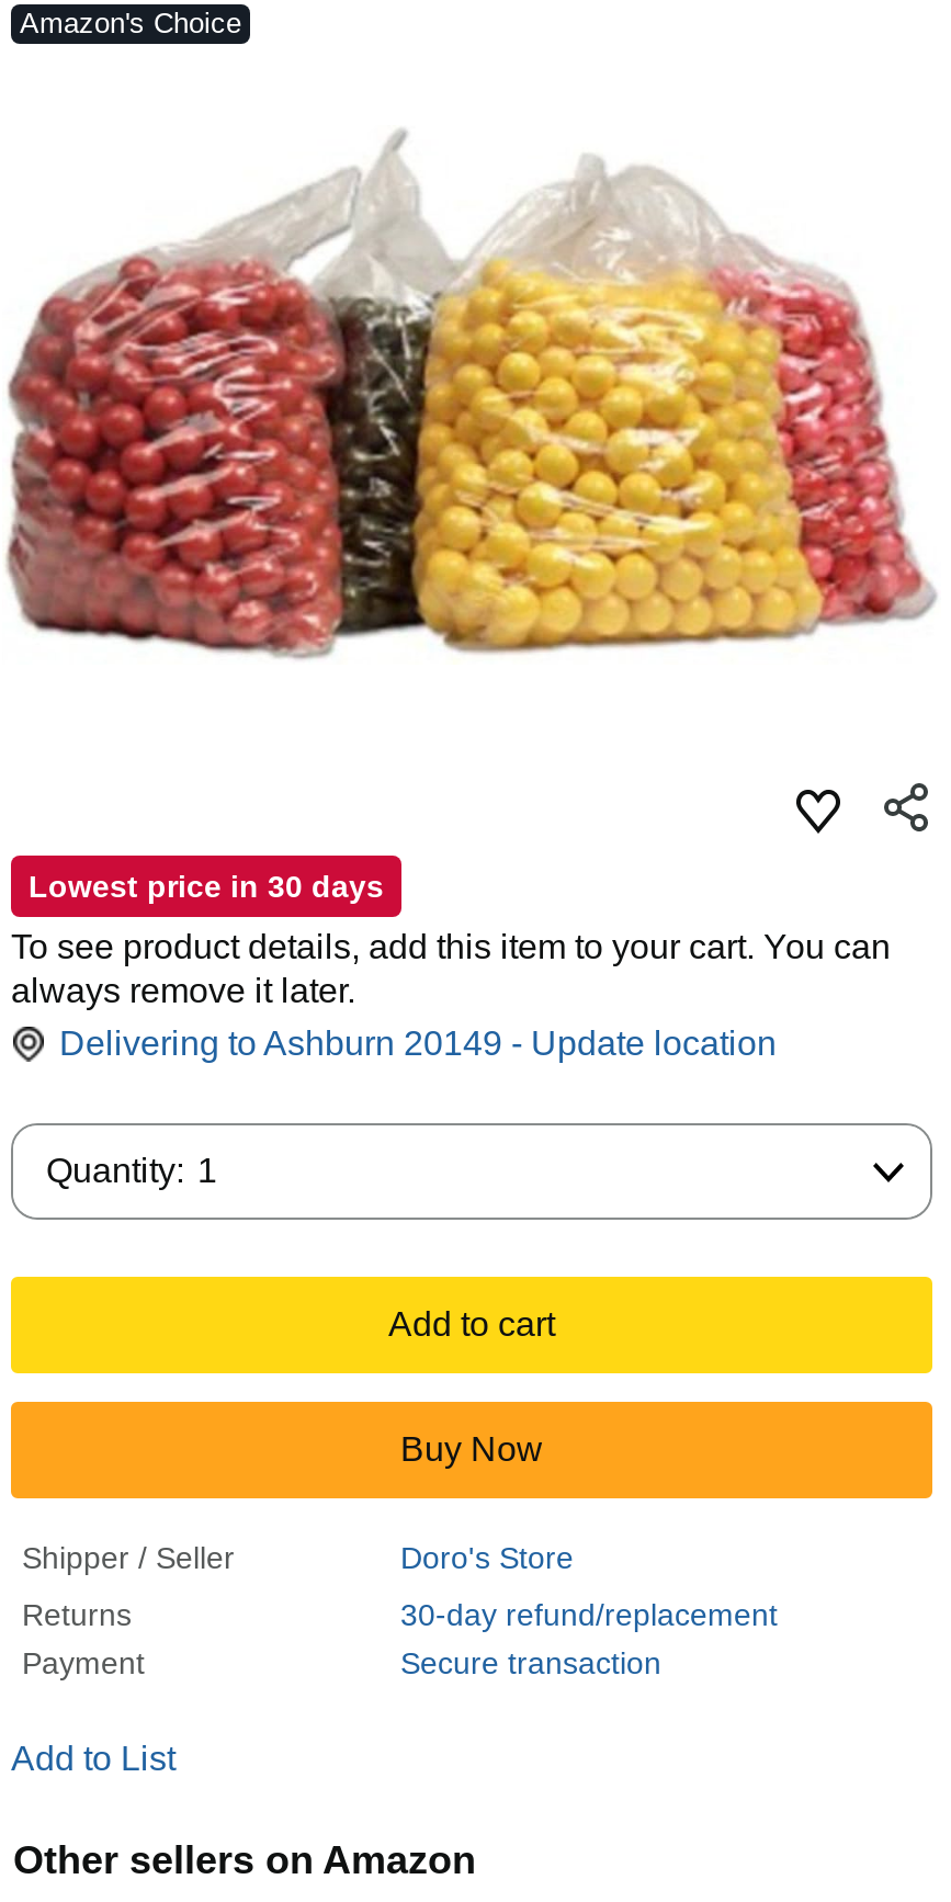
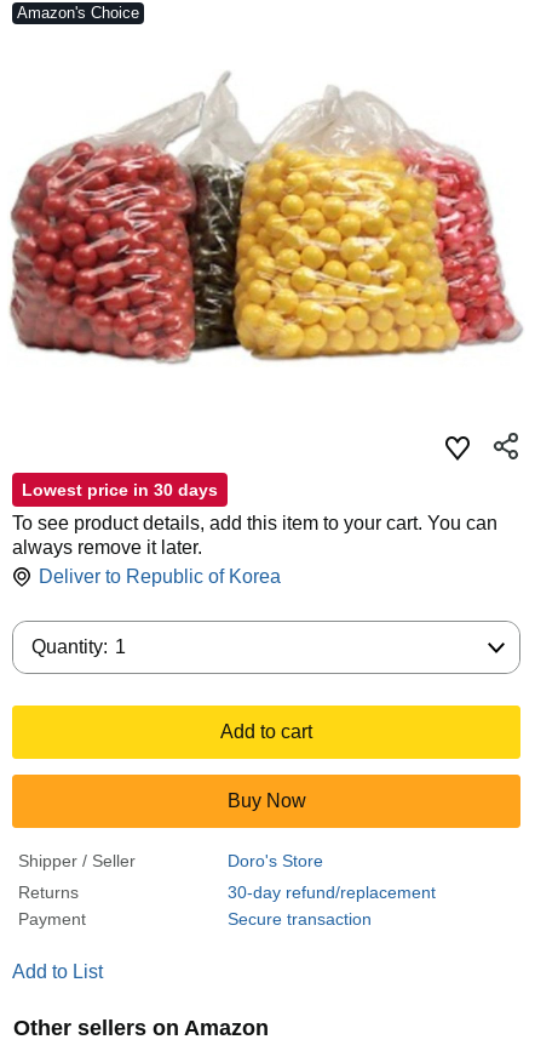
[59,1024,777,1062] Delivering to Ashburn 20149 - Update location -> [39,566,281,587] Deliver to Republic of Korea

